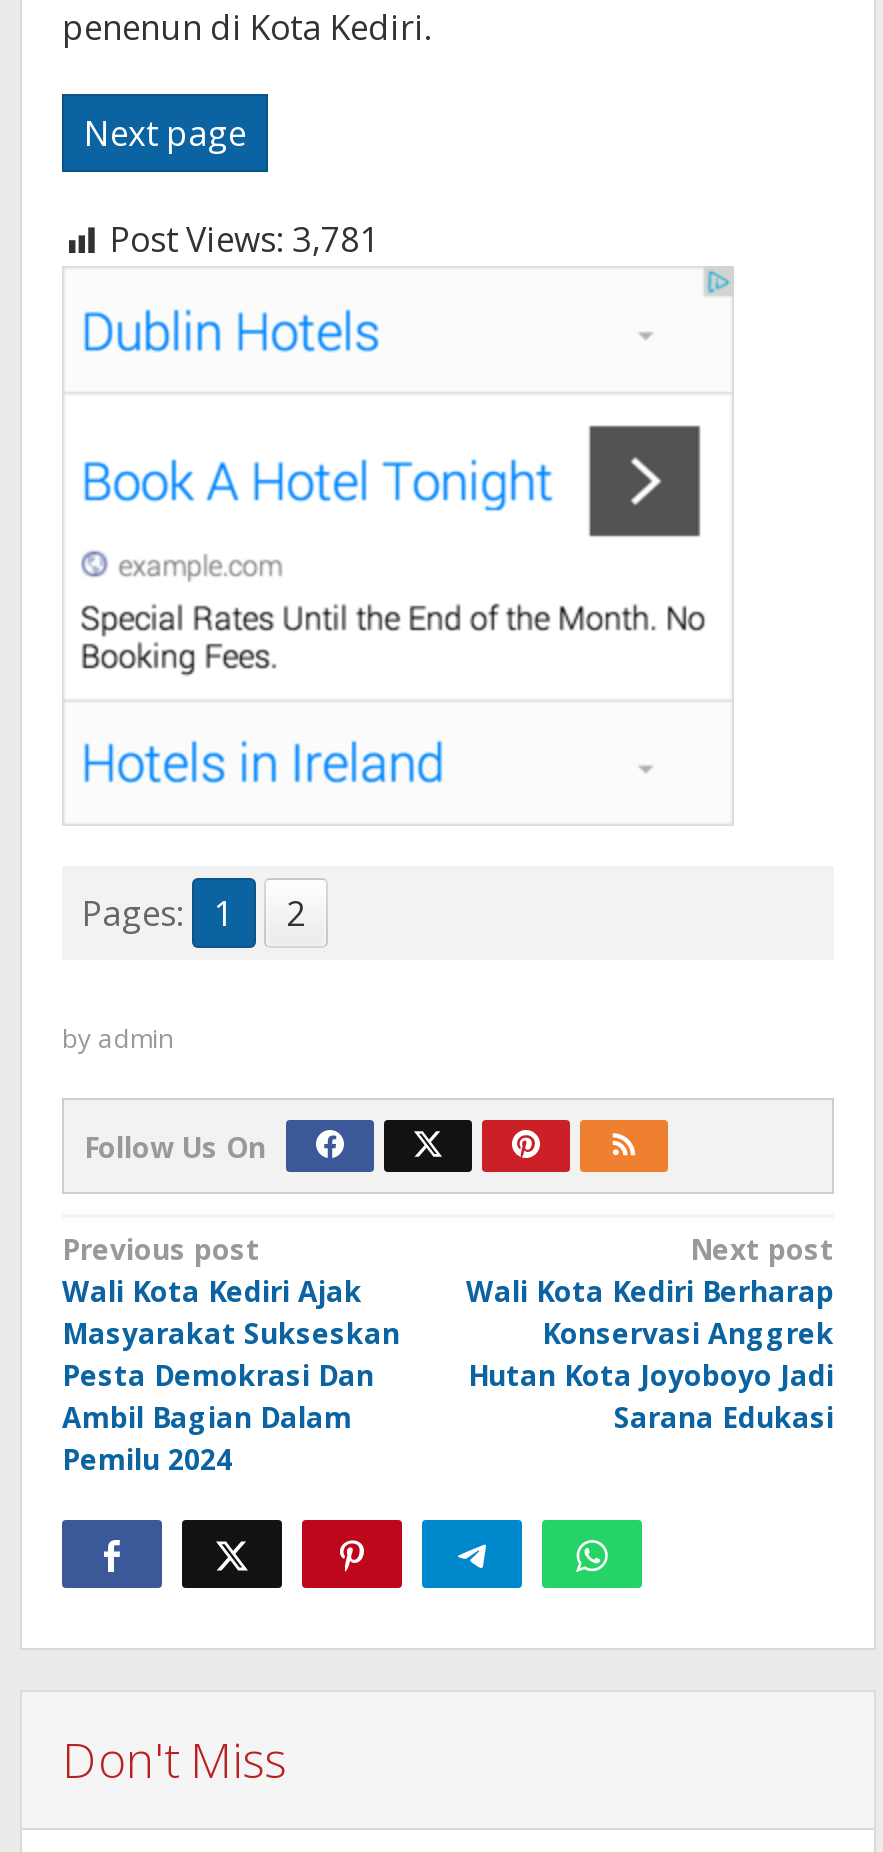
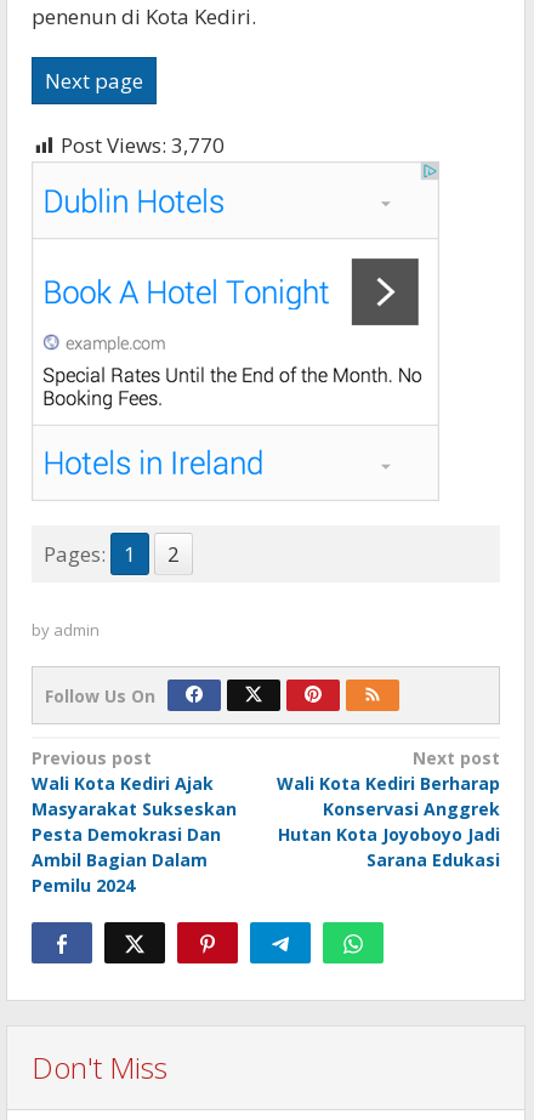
[110,217,380,263] Post Views: 3,781 -> [61,131,225,159] Post Views: 3,770

